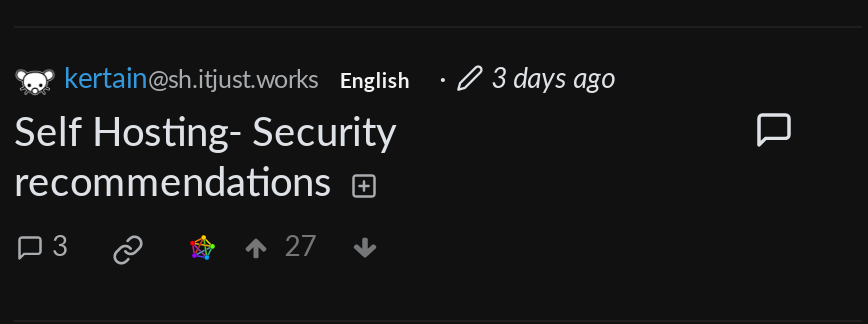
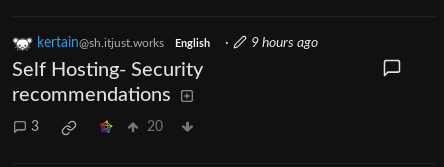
[491,65,615,93] 3 days ago -> [251,36,318,50] 9 hours ago
[284,234,316,262] 27 -> [147,120,163,134] 20

